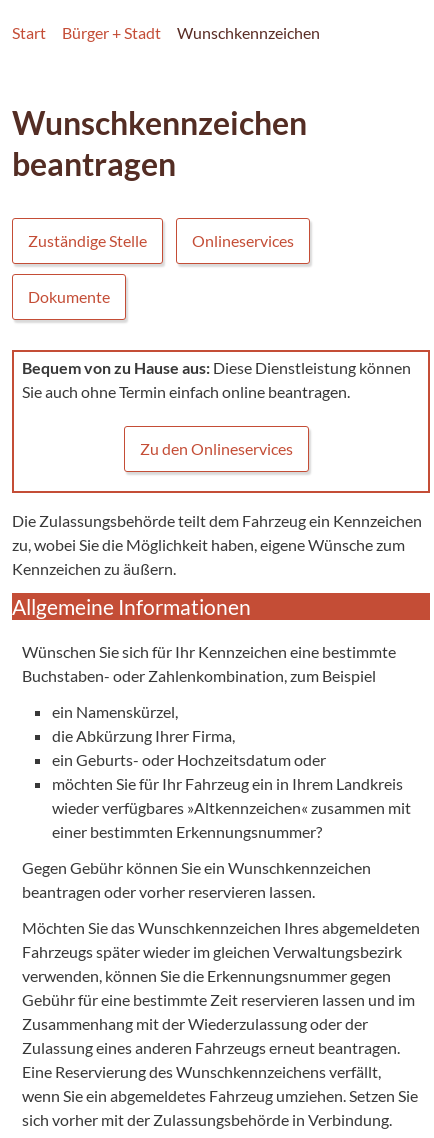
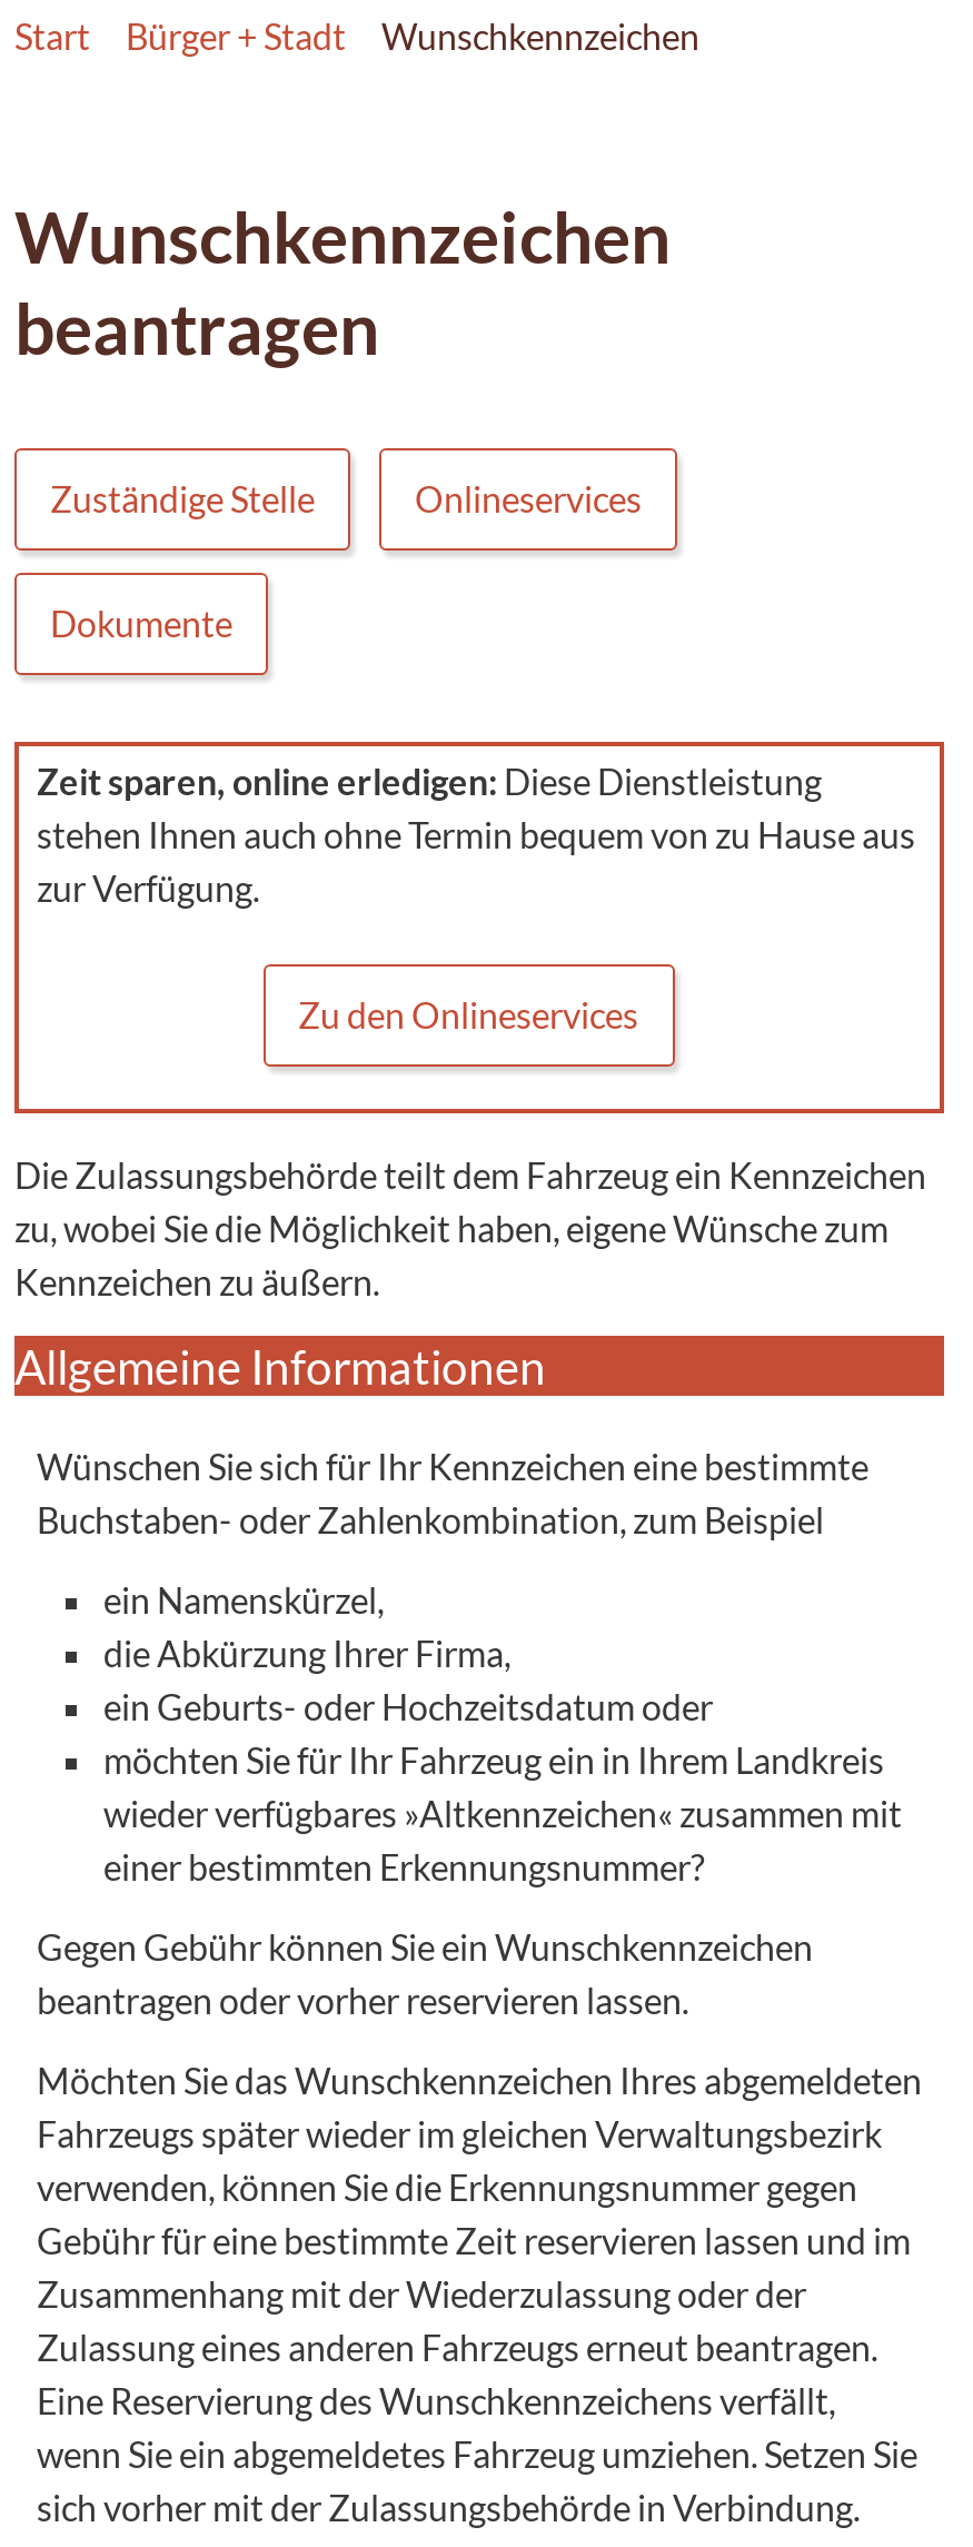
[22,357,411,400] Bequem von zu Hause aus: Diese Dienstleistung können | Sie auch ohne Termin einfach online beantragen. -> [37,759,915,908] Zeit sparen, online erledigen: Diese Dienstleistung | stehen Ihnen auch ohne Termin bequem von zu Hause aus | zur Verfügung.

